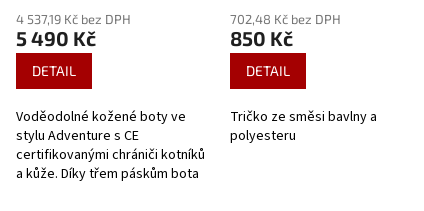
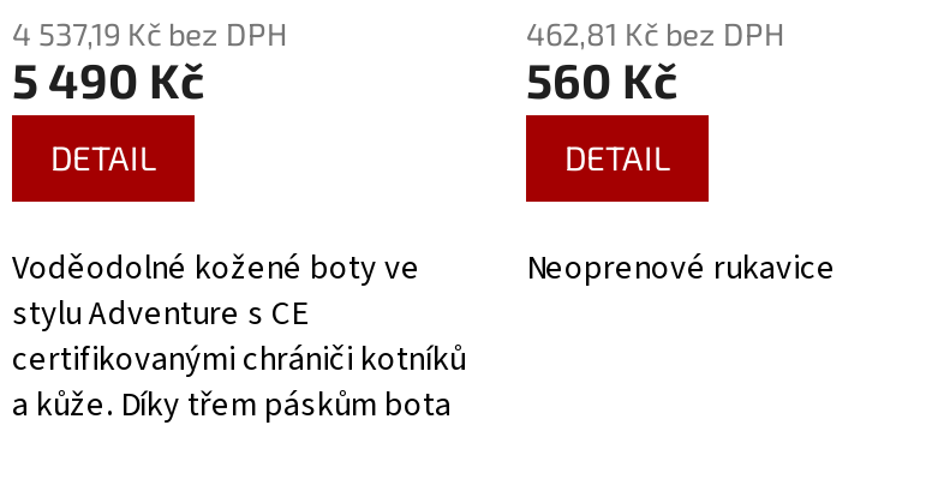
[230,10,341,26] 702,48 Kč bez DPH -> [526,13,785,52] 462,81 Kč bez DPH
[230,25,293,49] 850 Kč -> [526,49,677,107] 560 Kč
[230,106,377,145] Tričko ze směsi bavlny a | polyesteru -> [526,244,836,292] Neoprenové rukavice

